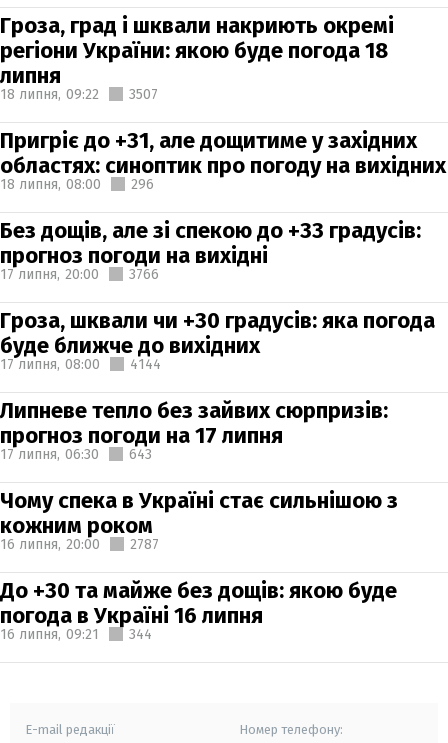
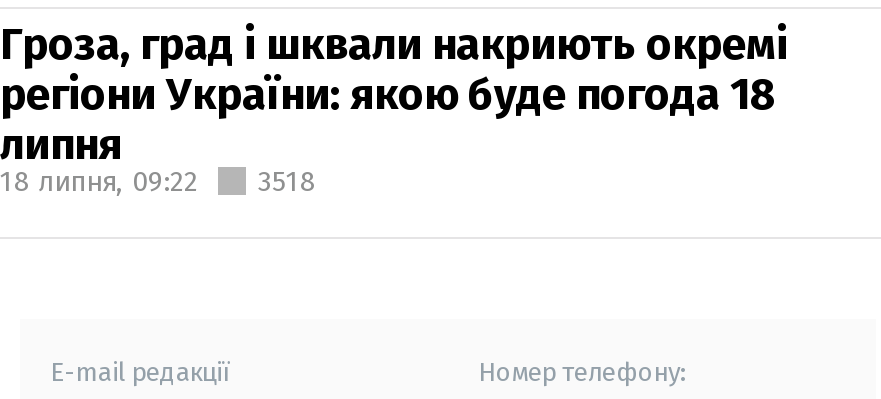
[0,85,446,642] 3507 | Пригріє до +31, але дощитиме у західних | областях: синоптик про погоду на вихідних | 18 липня, 08:00 | 296 | Без дощів, але зі спекою до +33 градусів: | прогноз погоди на вихідні | 17 липня, 20:00 | 3766 | Гроза, шквали чи +30 градусів: яка погода | буде ближче до вихідних | 17 липня, 08:00 | 4144 | Липневе тепло без зайвих сюрпризів: | прогноз погоди на 17 липня | 17 липня, 06:30 | 643 | Чому спека в Україні стає сильнішою з | кожним роком | 16 липня, 20:00 | 2787 | До +30 та майже без дощів: якою буде | погода в Україні 16 липня | 16 липня, 09:21 | 344 -> [258,164,316,198] 3518

